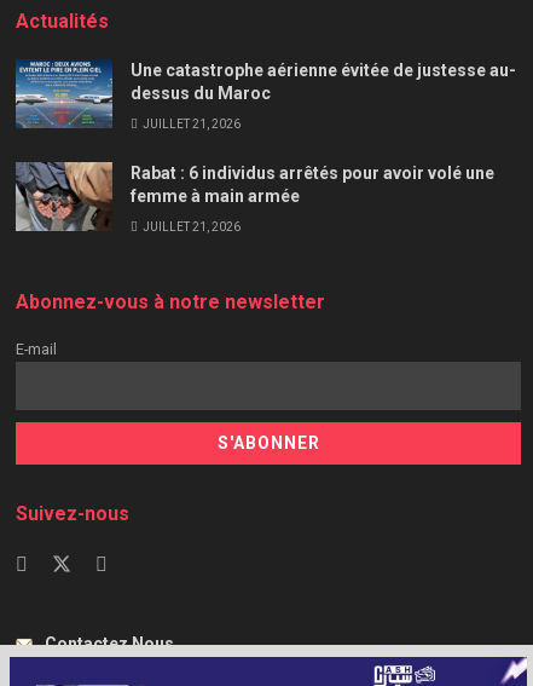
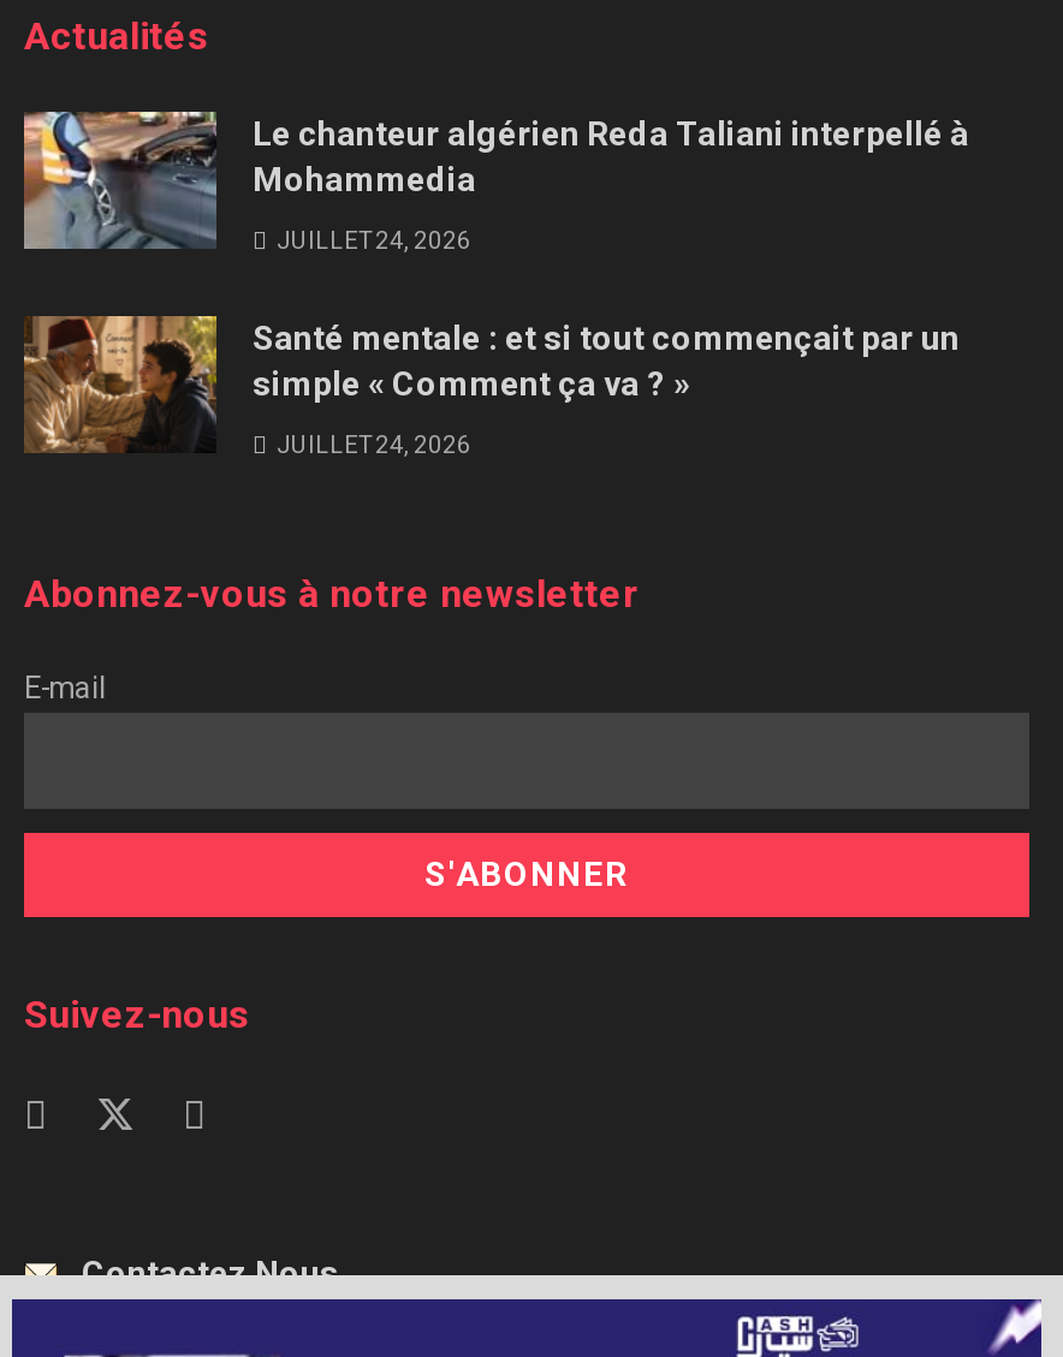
[15,59,516,128] [image] | Une catastrophe aérienne évitée de justesse au- | dessus du Maroc -> [22,109,969,251] [image] | Le chanteur algérien Reda Taliani interpellé à | Mohammedia
[140,117,241,130] JUILLET 21, 2026 -> [272,226,471,253] JUILLET 24, 2026
[15,161,494,232] [image] | Rabat : 6 individus arrêtés pour avoir volé une | femme à main armée -> [24,314,960,453] [image] | Santé mentale : et si tout commençait par un | simple « Comment ça va ? »
[140,220,241,233] JUILLET 21, 2026 -> [272,431,471,457] JUILLET 24, 2026

